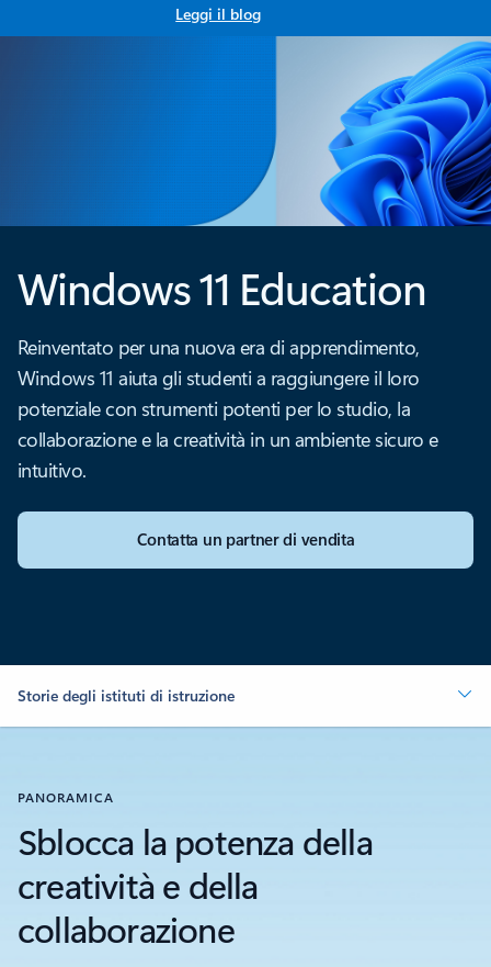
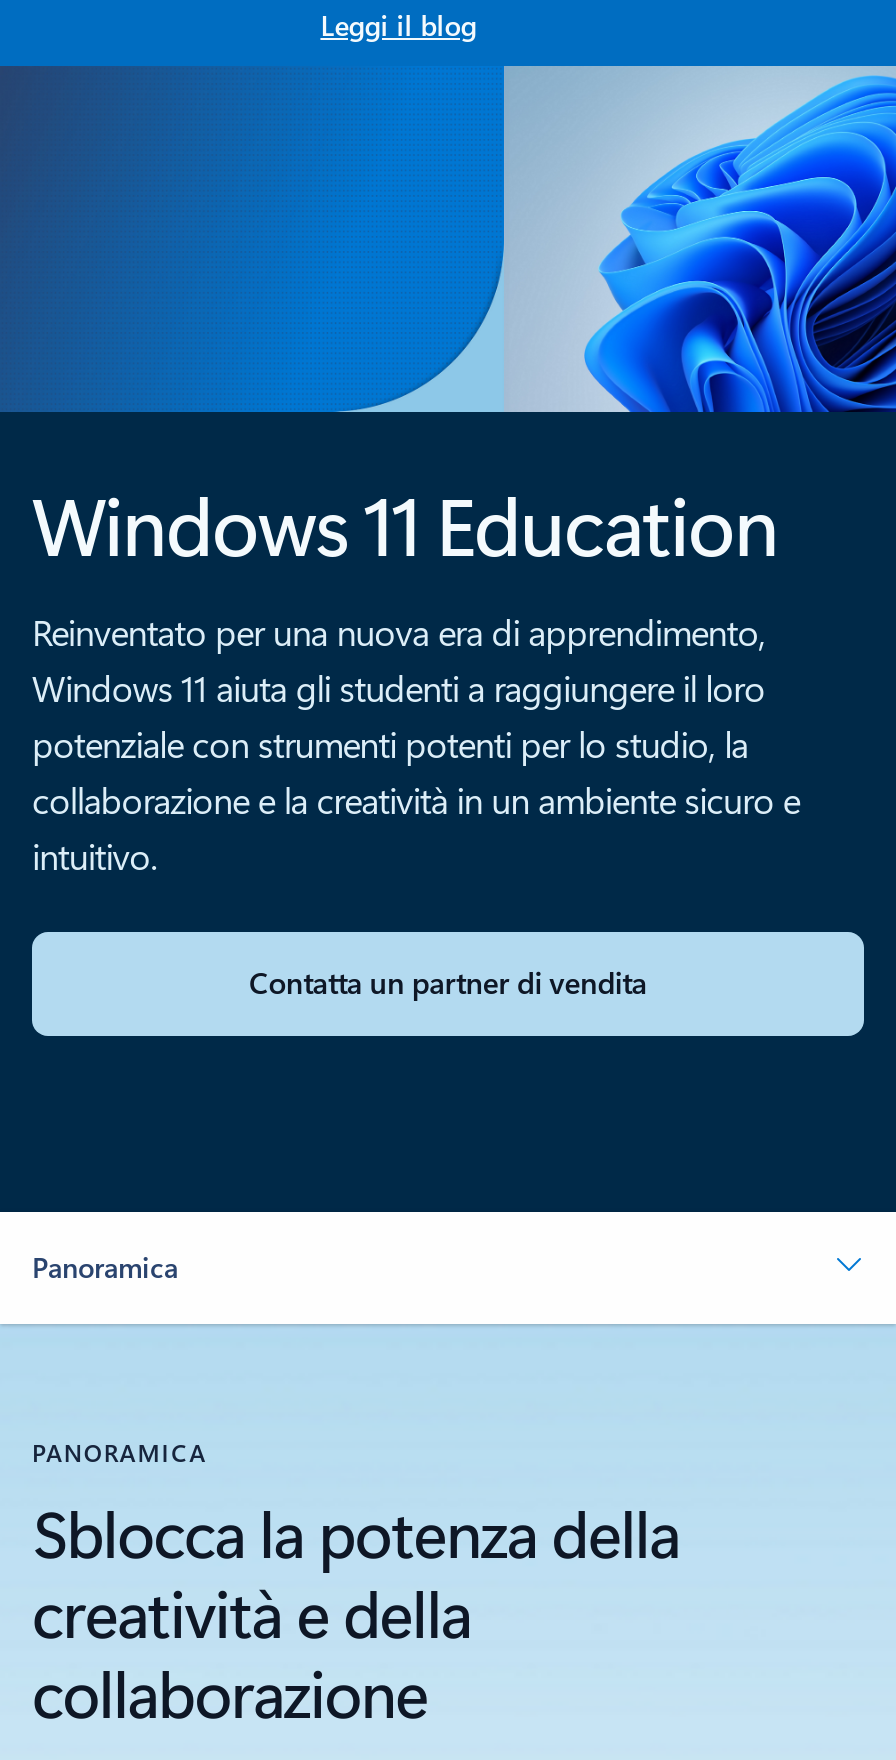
[18,685,235,705] Storie degli istituti di istruzione -> [32,1247,178,1285] Panoramica

